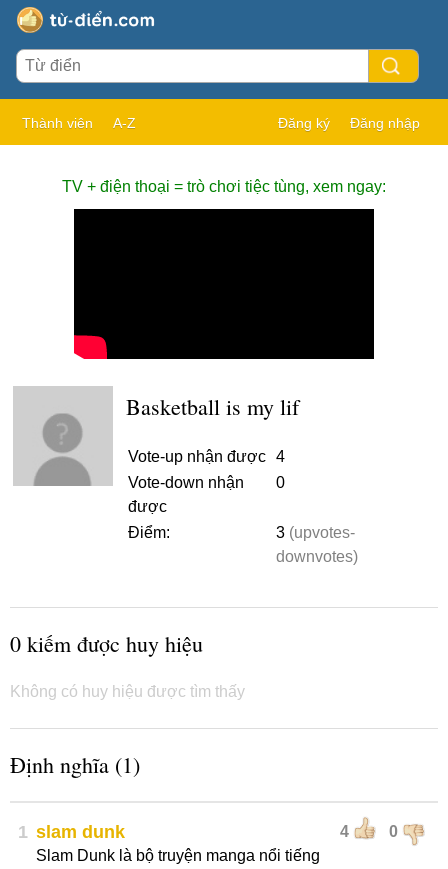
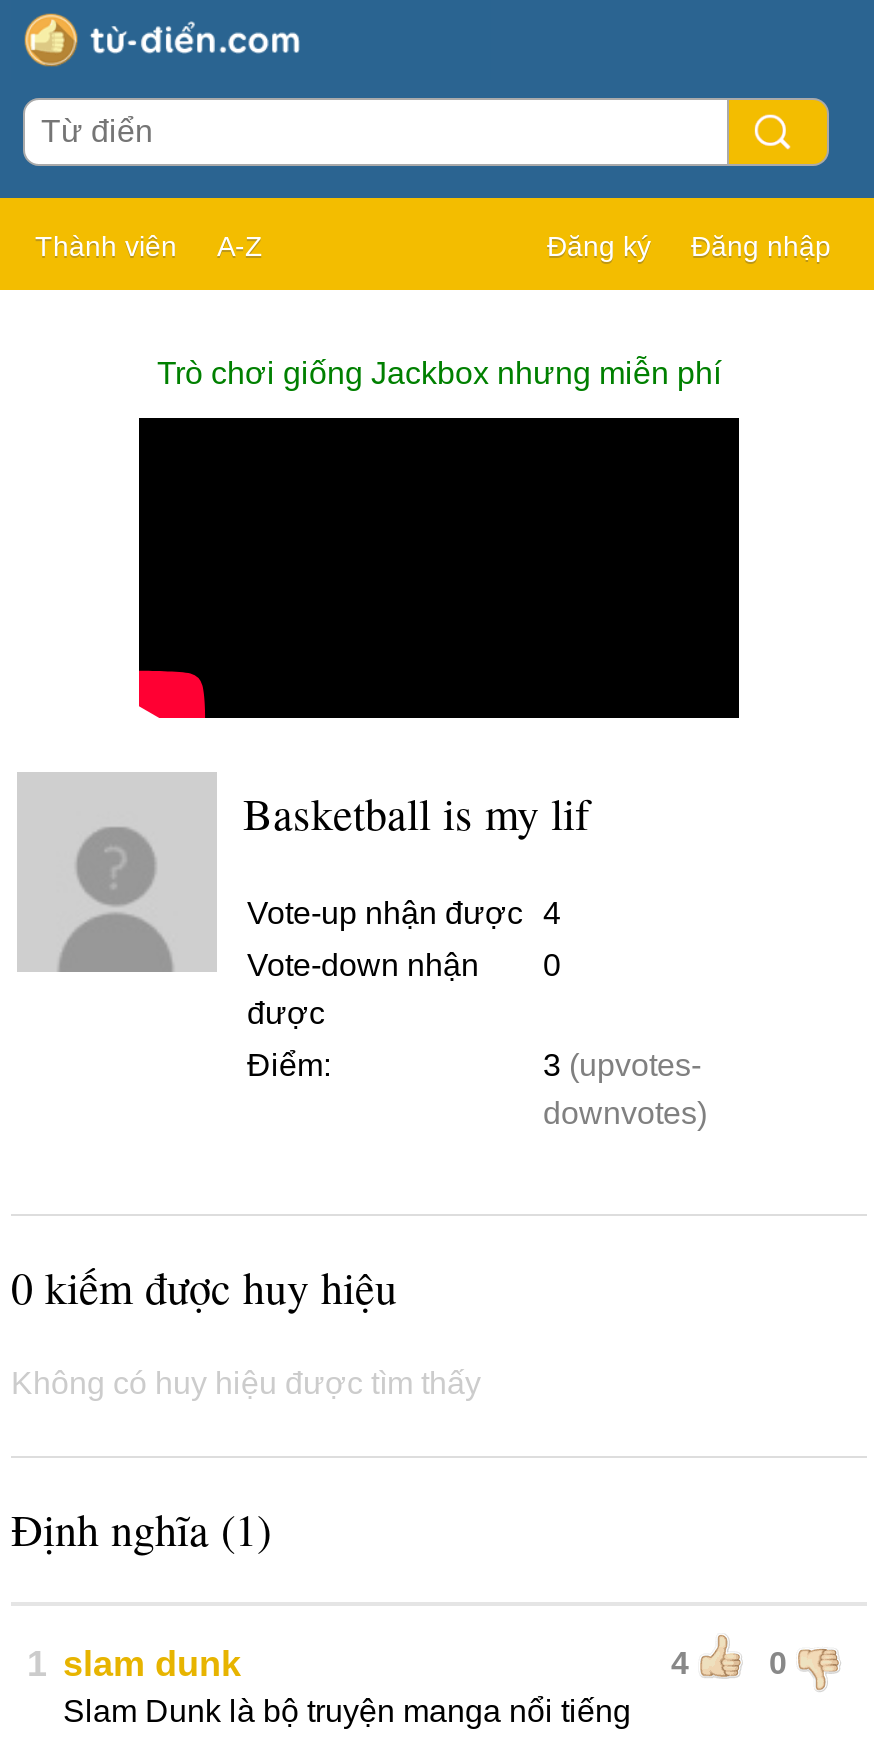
[62,178,386,195] TV + điện thoại = trò chơi tiệc tùng, xem ngay: -> [157,356,721,390] Trò chơi giống Jackbox nhưng miễn phí

